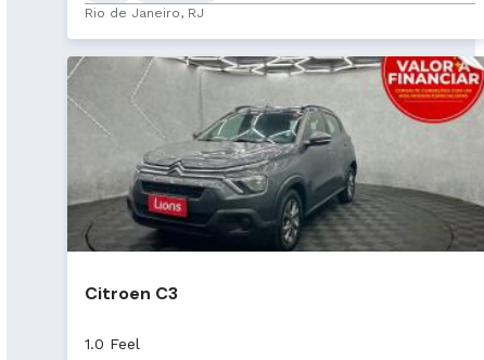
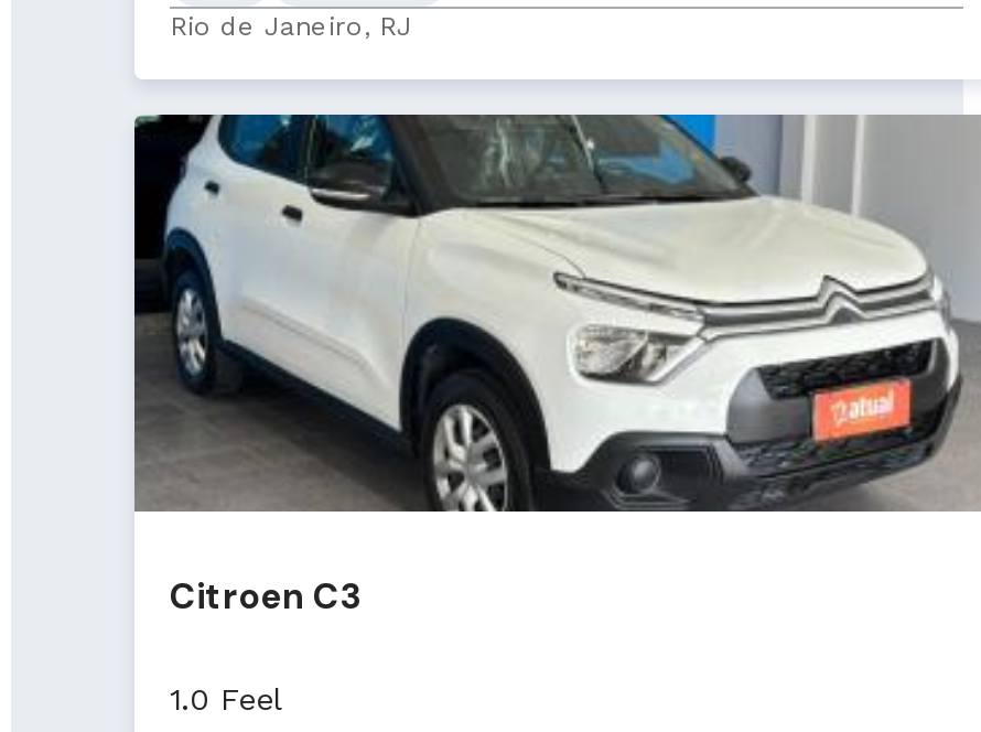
[67,55,481,253] [image] -> [132,112,974,514] [image]

